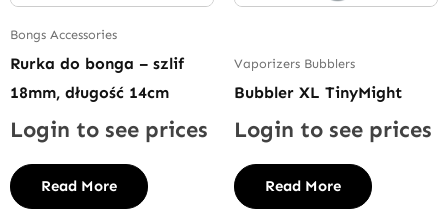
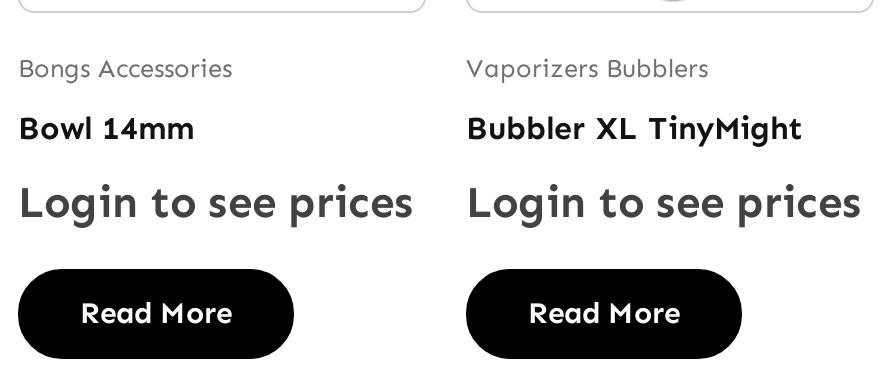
[10,54,184,102] Rurka do bonga – szlif | 18mm, długość 14cm -> [18,109,194,147] Bowl 14mm

